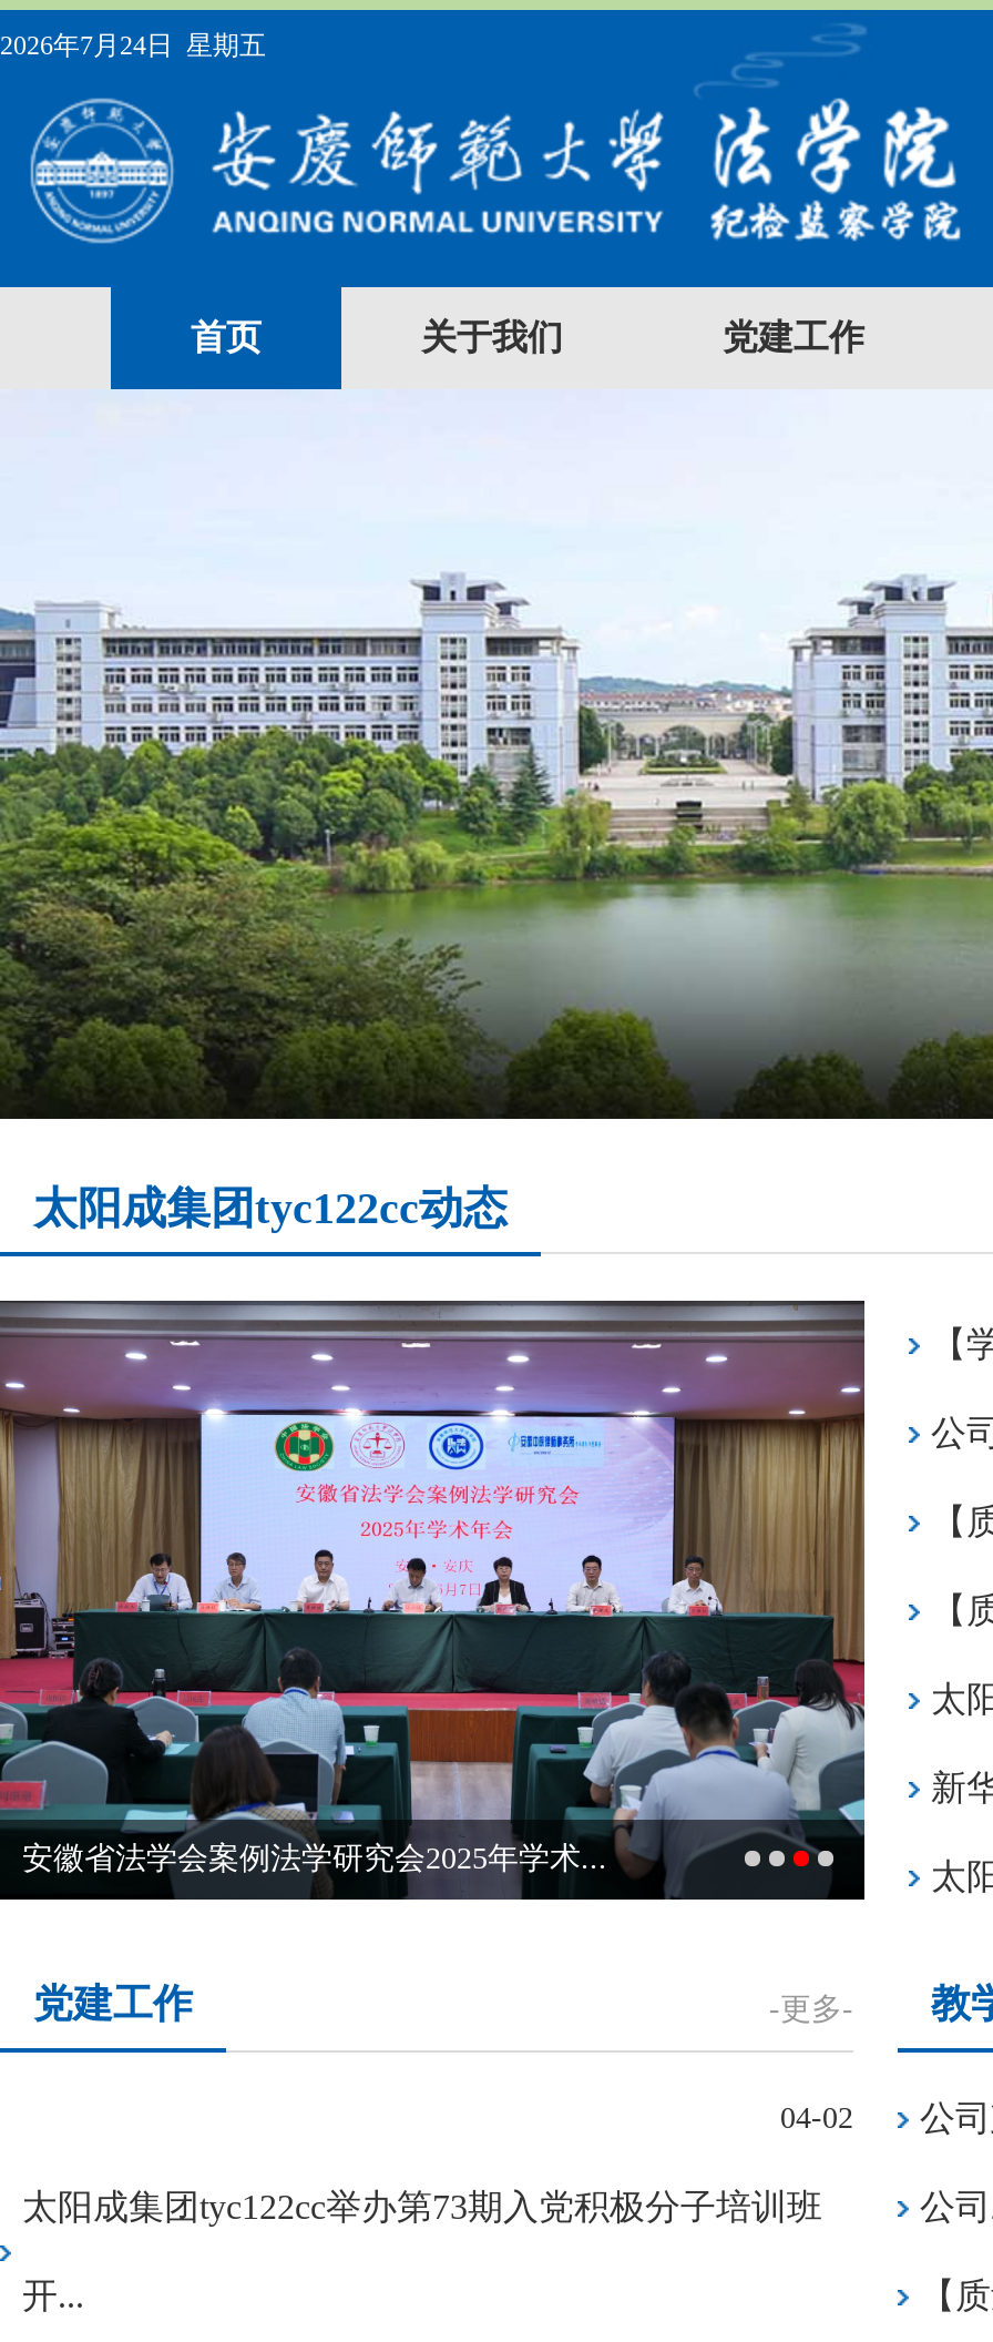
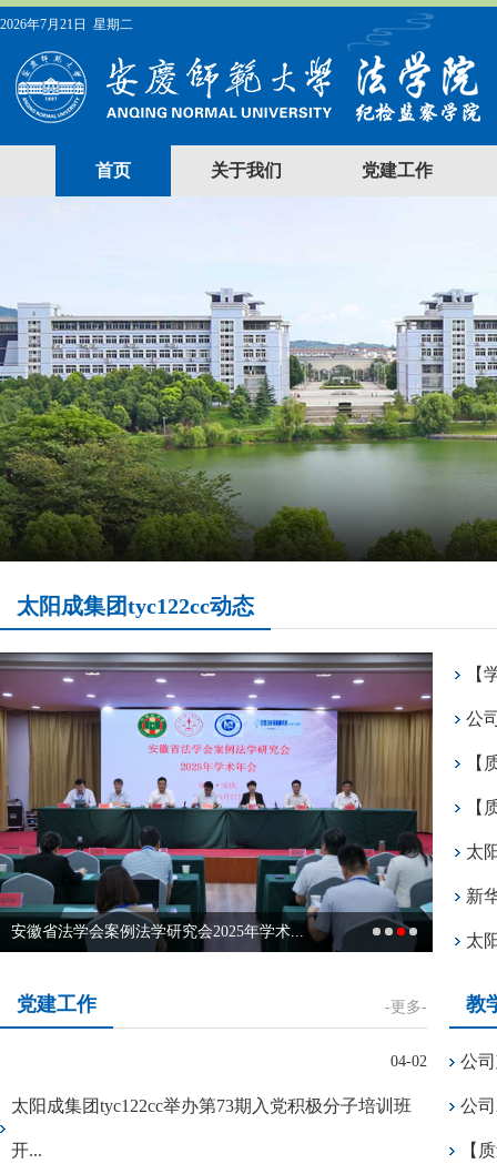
[0,30,266,61] 2026年7月24日 星期五 -> [0,17,133,32] 2026年7月21日 星期二

